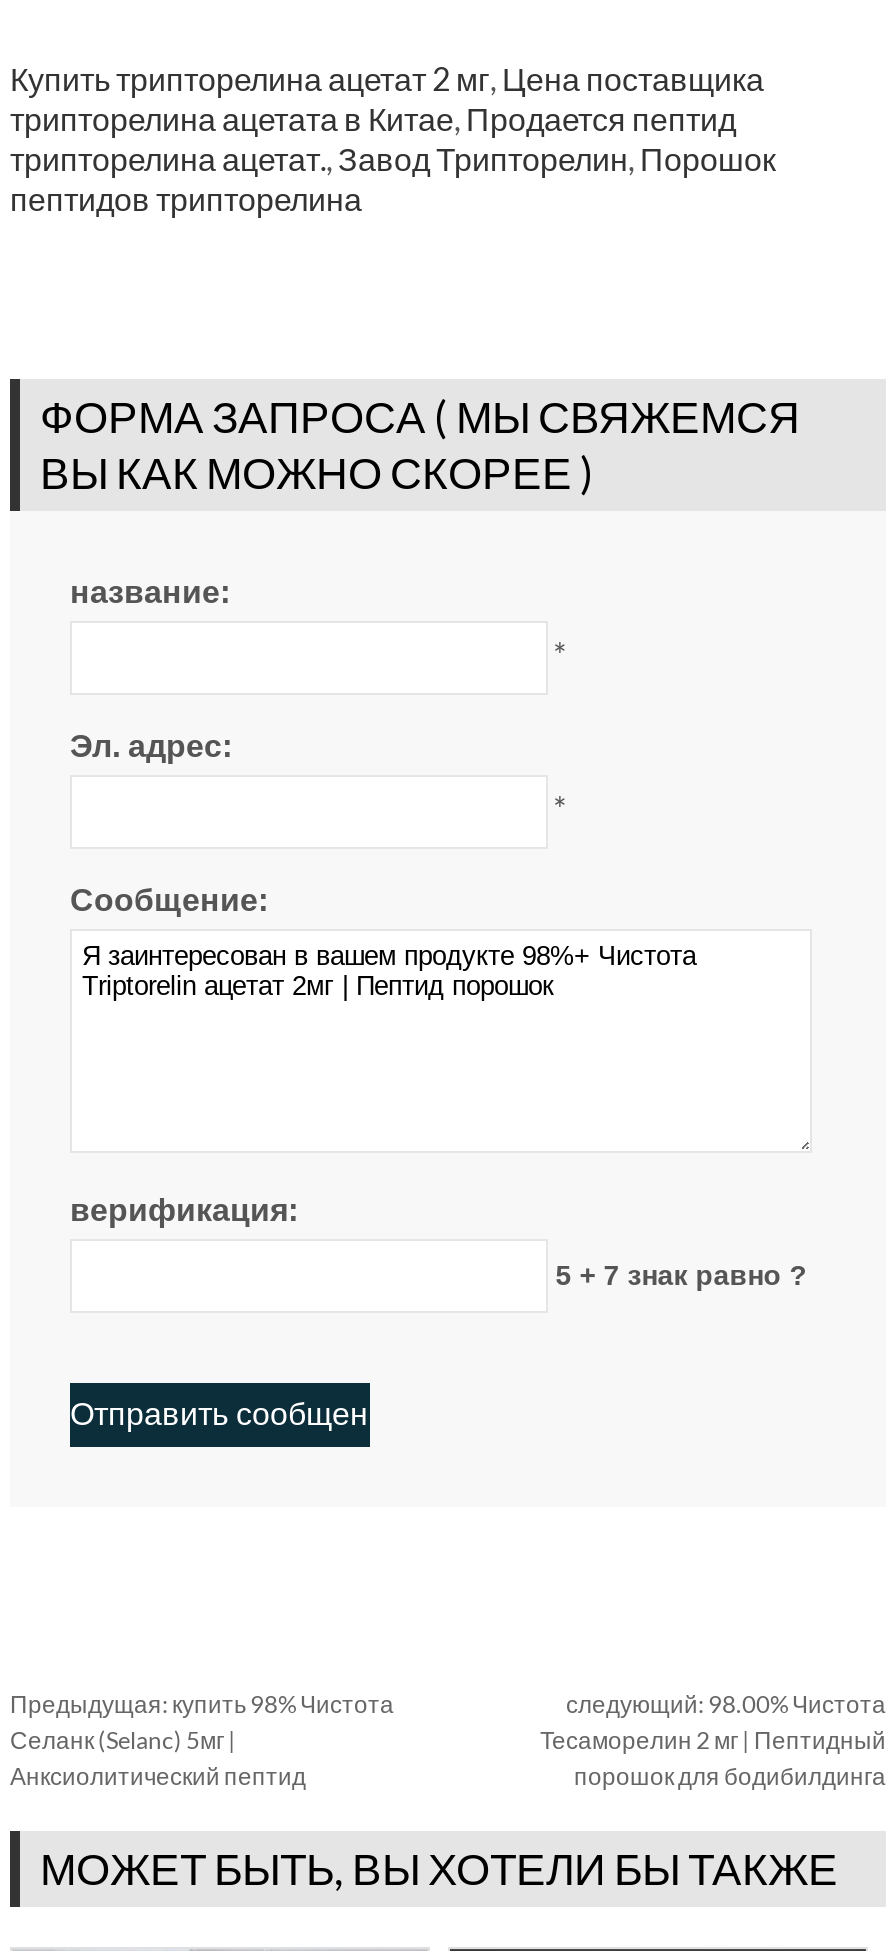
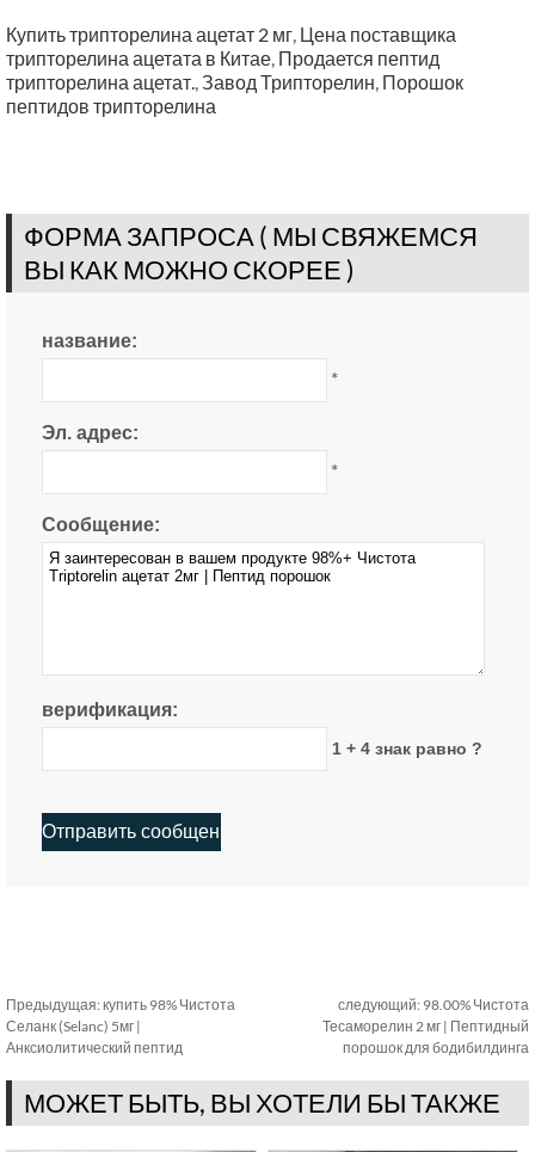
[548,1259,808,1291] 5 + 7 знак равно ? -> [327,739,482,758] 1 + 4 знак равно ?

